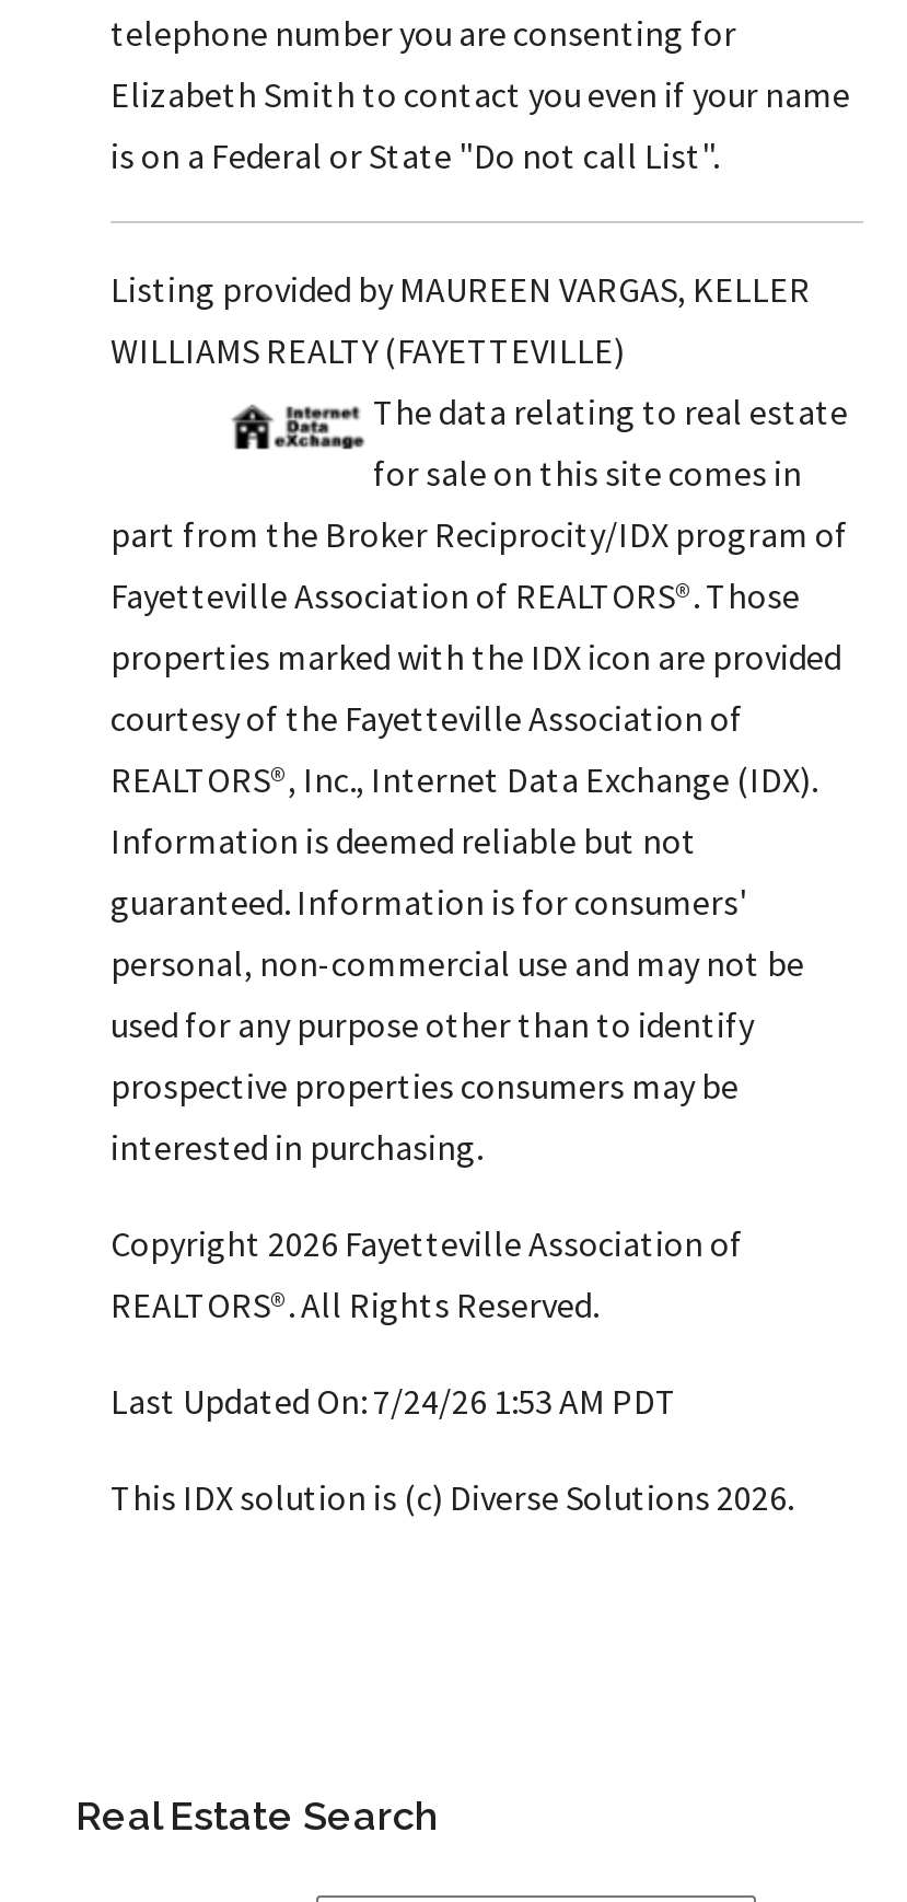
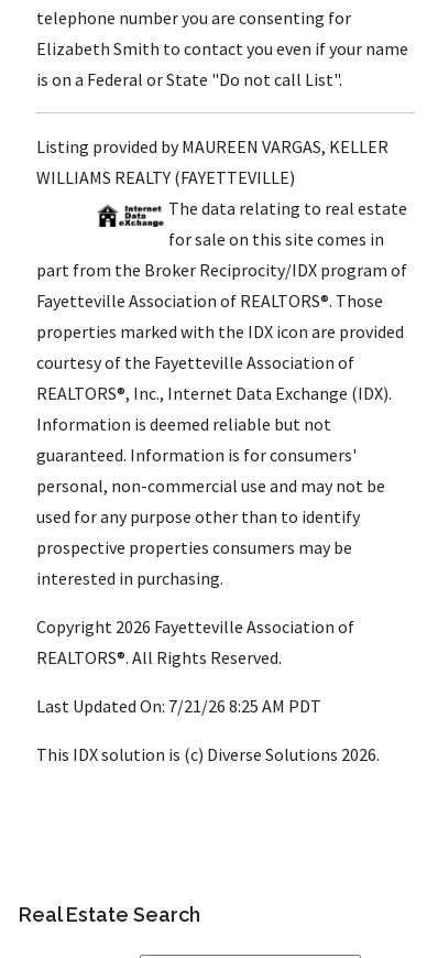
[111,1379,677,1423] Last Updated On: 7/24/26 1:53 AM PDT -> [36,695,321,717] Last Updated On: 7/21/26 8:25 AM PDT

